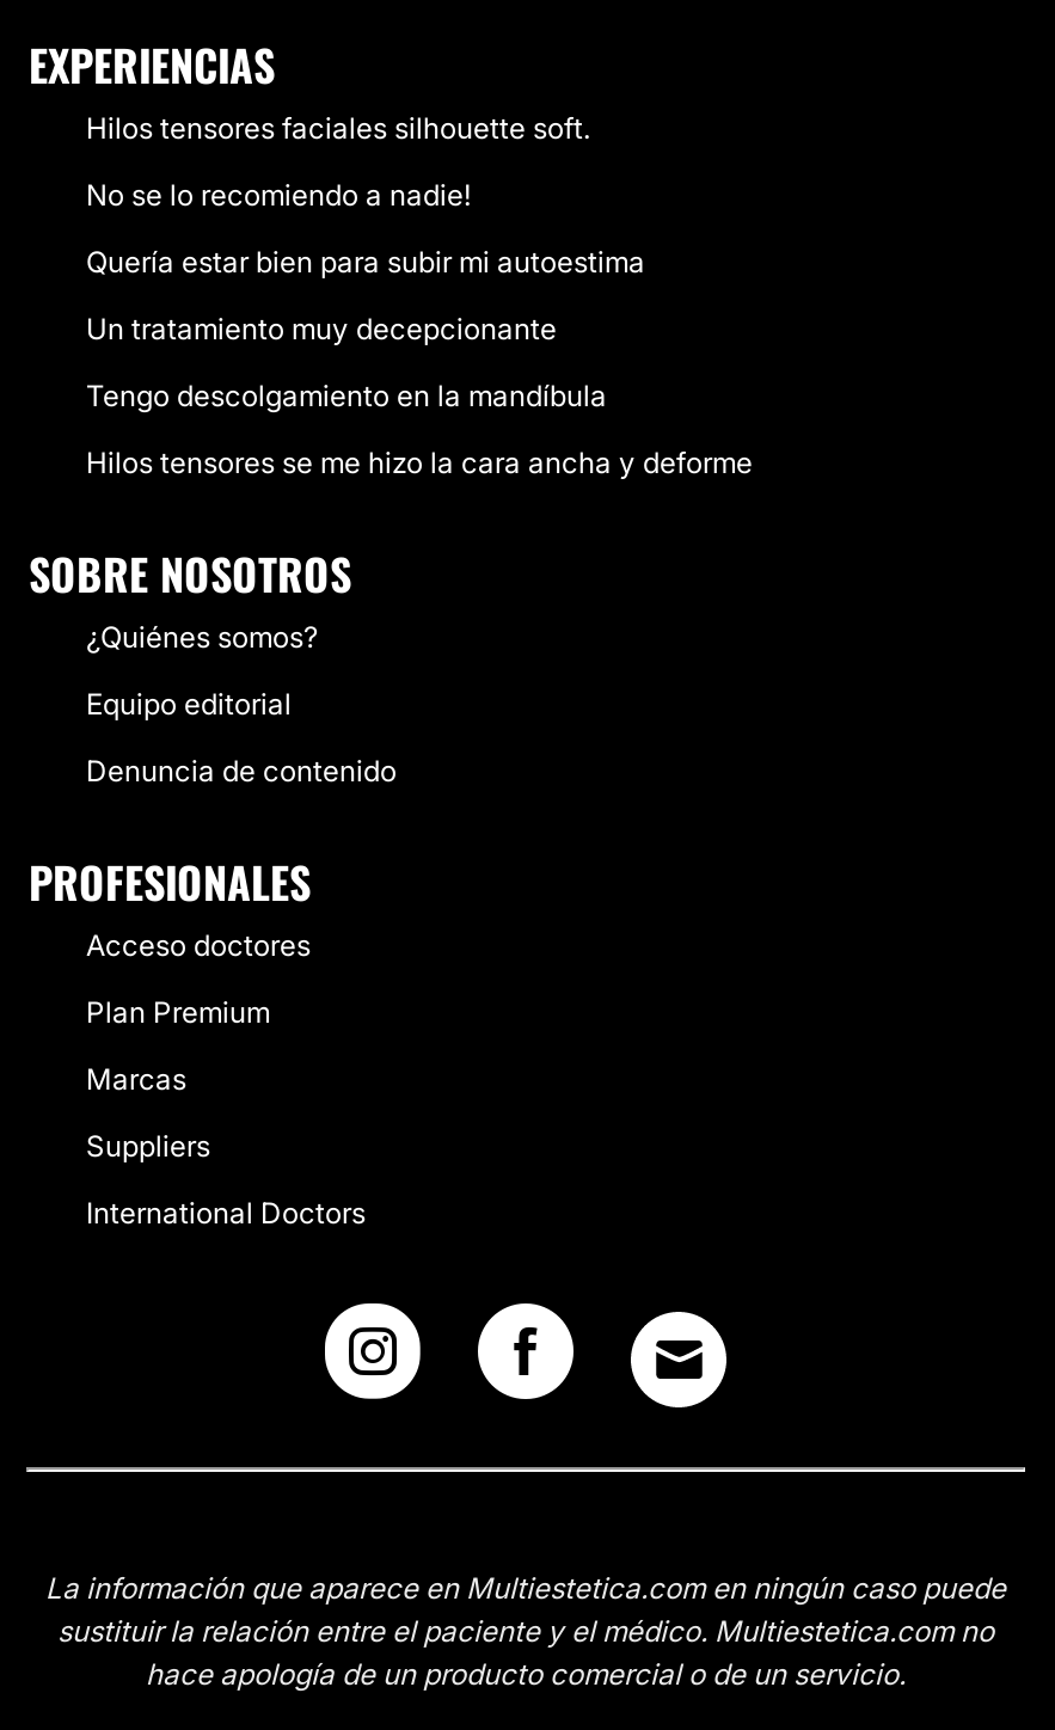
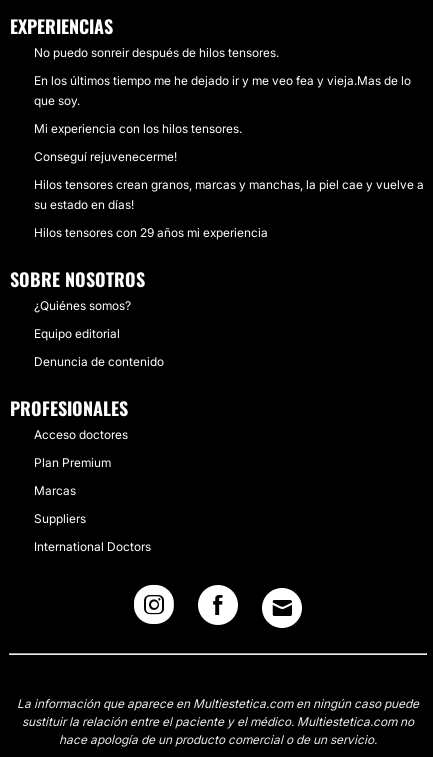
[86,110,590,146] Hilos tensores faciales silhouette soft. -> [34,45,279,60] No puedo sonreir después de hilos tensores.
[86,177,471,213] No se lo recomiendo a nadie! -> [34,73,411,108] En los últimos tiempo me he dejado ir y me veo fea y vieja.Mas de lo | que soy.
[86,244,645,280] Quería estar bien para subir mi autoestima -> [34,121,242,136] Mi experiencia con los hilos tensores.
[86,311,557,346] Un tratamiento muy decepcionante -> [34,149,177,164] Conseguí rejuvenecerme!
[86,378,607,413] Tengo descolgamiento en la mandíbula -> [34,177,424,212] Hilos tensores crean granos, marcas y manchas, la piel cae y vuelve a | su estado en días!
[86,444,753,480] Hilos tensores se me hizo la cara ancha y deforme -> [34,225,268,240] Hilos tensores con 29 años mi experiencia

